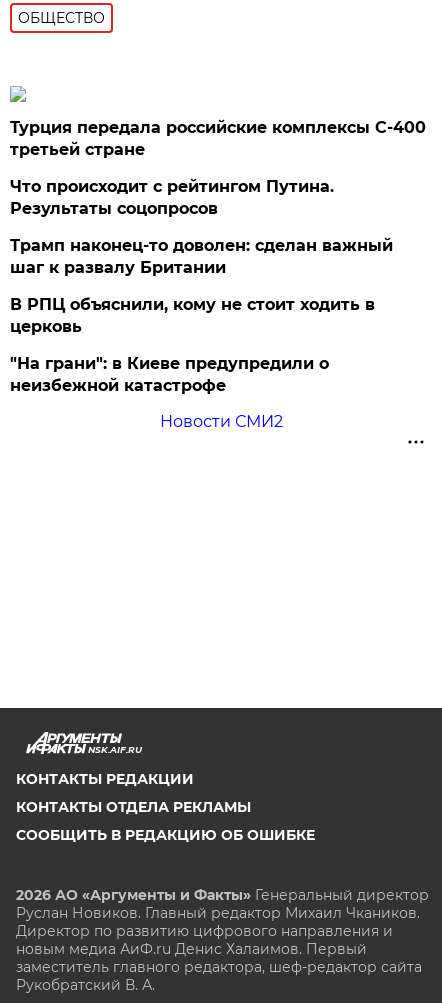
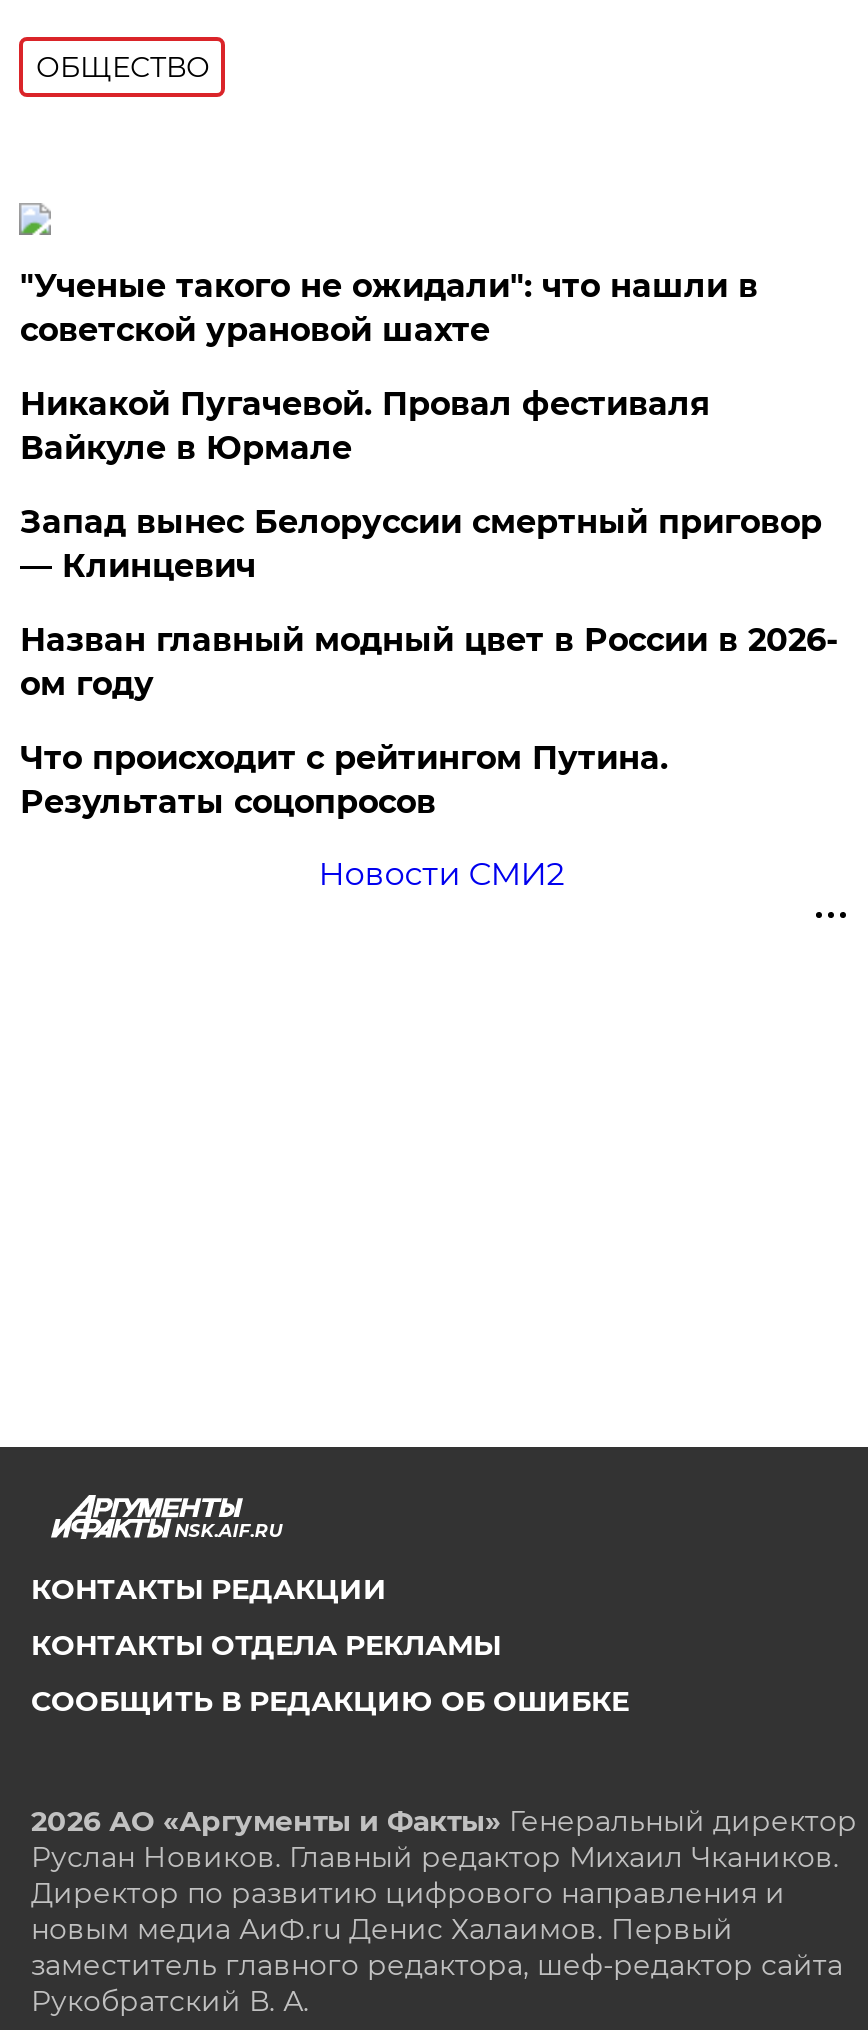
[10,118,426,159] Турция передала российские комплексы С-400 | третьей стране -> [20,267,838,703] "Ученые такого не ожидали": что нашли в | советской урановой шахте | Никакой Пугачевой. Провал фестиваля | Вайкуле в Юрмале | Запад вынес Белоруссии смертный приговор | — Клинцевич | Назван главный модный цвет в России в 2026- | ом году
moved [10,177,334,218] -> [20,739,668,821]: Что происходит с рейтингом Путина. | Результаты соцопросов
[10,236,393,395] Трамп наконец-то доволен: сделан важный | шаг к развалу Британии | В РПЦ объяснили, кому не стоит ходить в | церковь | "На грани": в Киеве предупредили о | неизбежной катастрофе -> none

